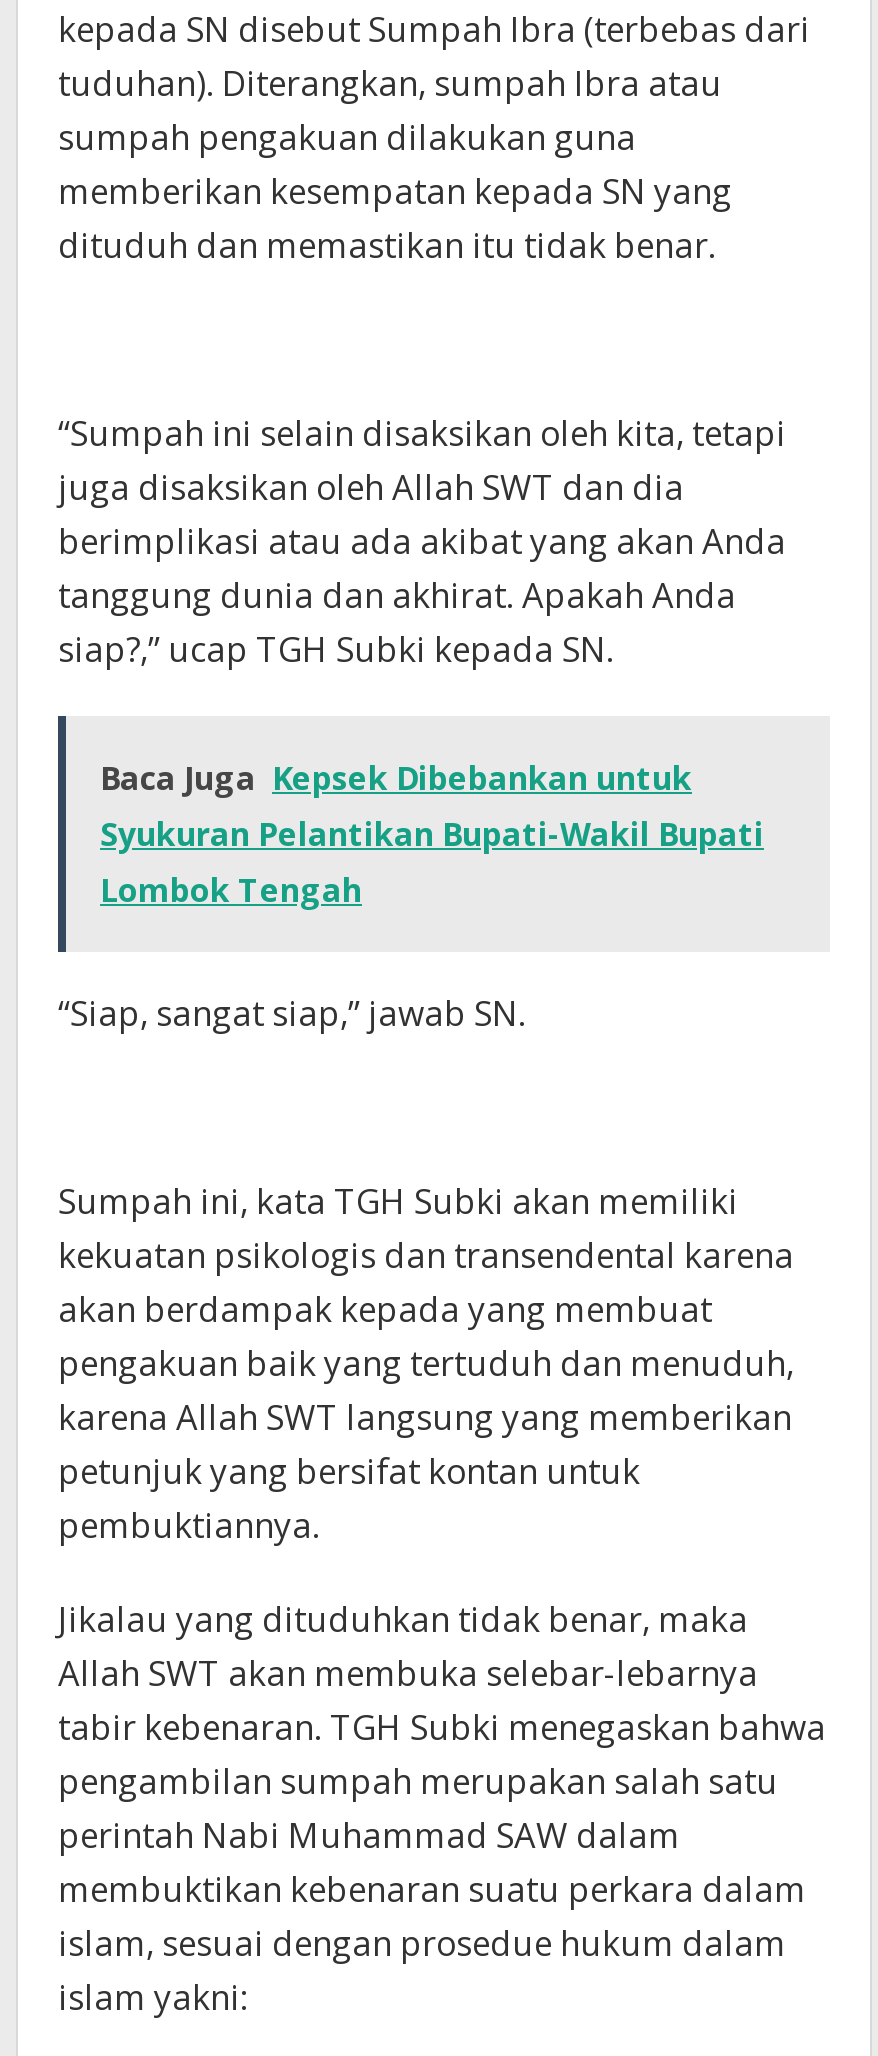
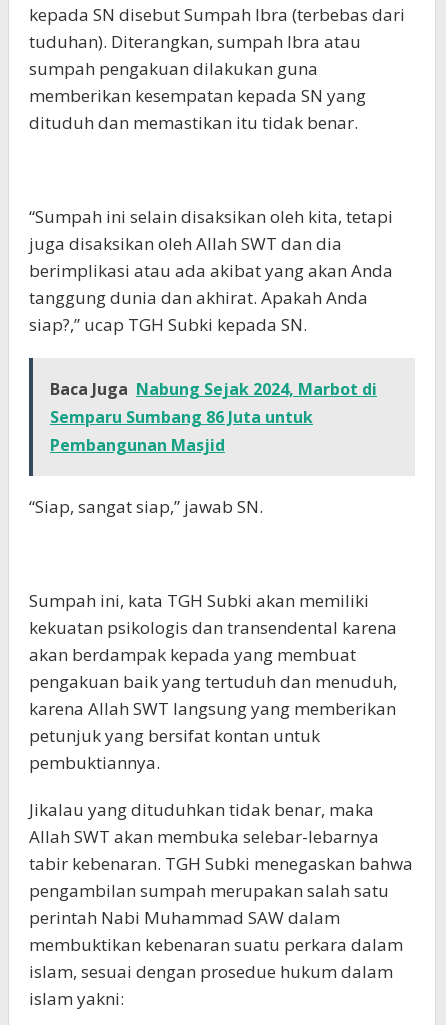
[100,755,764,911] Baca Juga Kepsek Dibebankan untuk | Syukuran Pelantikan Bupati-Wakil Bupati | Lombok Tengah -> [50,377,377,455] Baca Juga Nabung Sejak 2024, Marbot di | Semparu Sumbang 86 Juta untuk | Pembangunan Masjid

